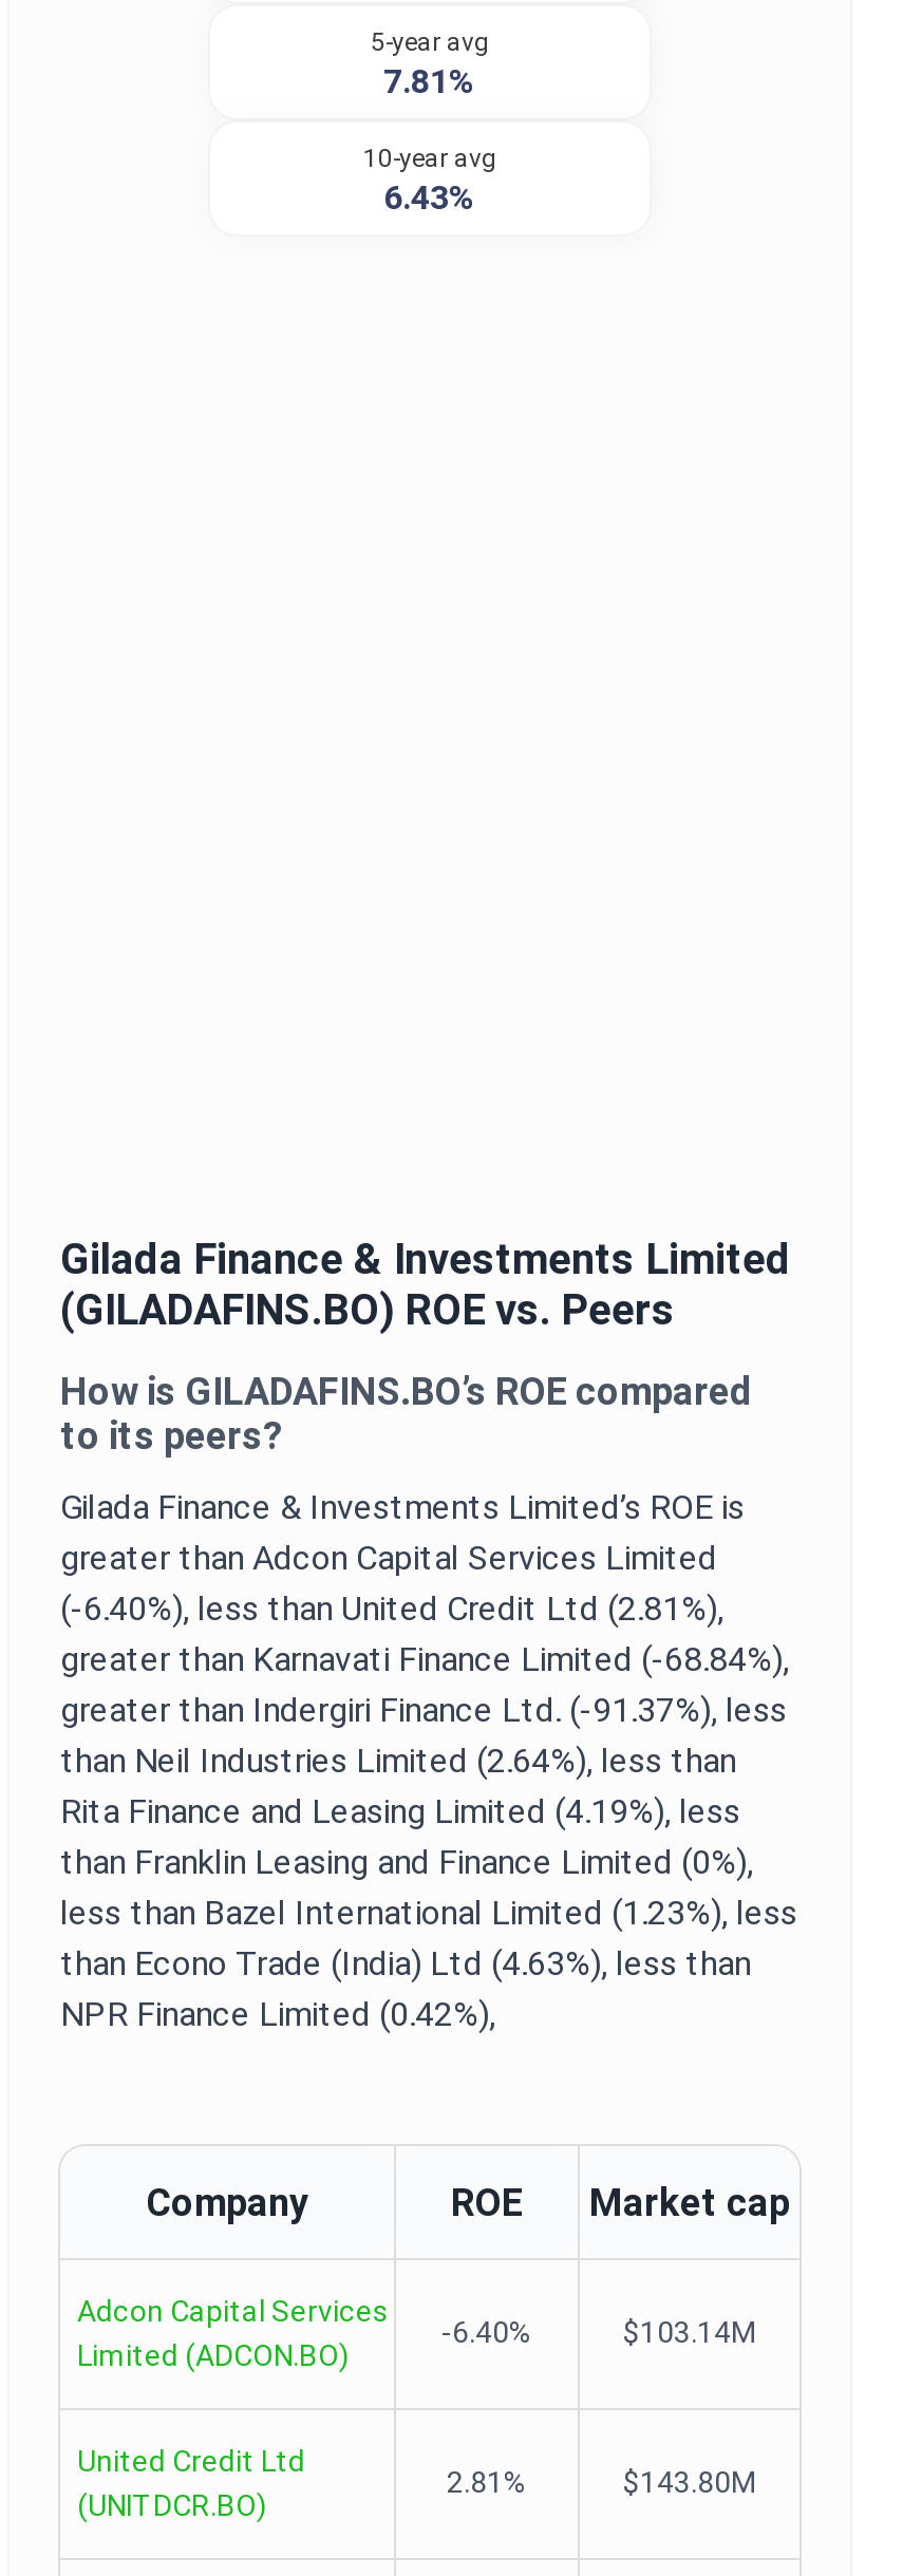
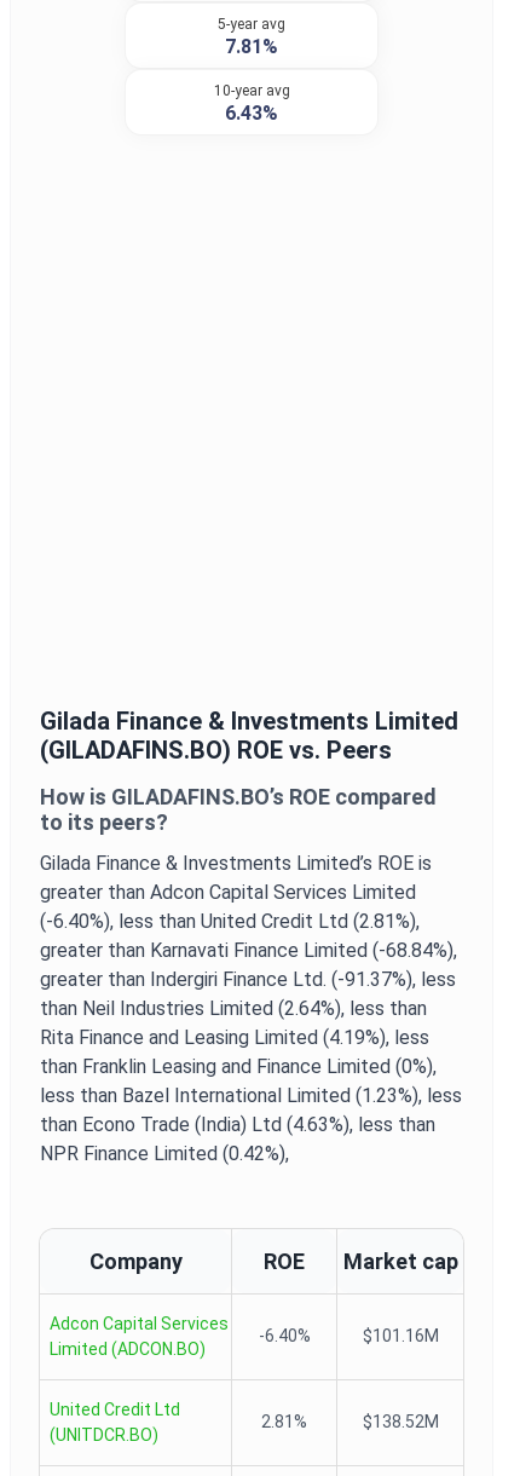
[623,2315,756,2349] $103.14M -> [362,1326,438,1345] $101.16M
[623,2465,756,2499] $143.80M -> [362,1412,438,1431] $138.52M

